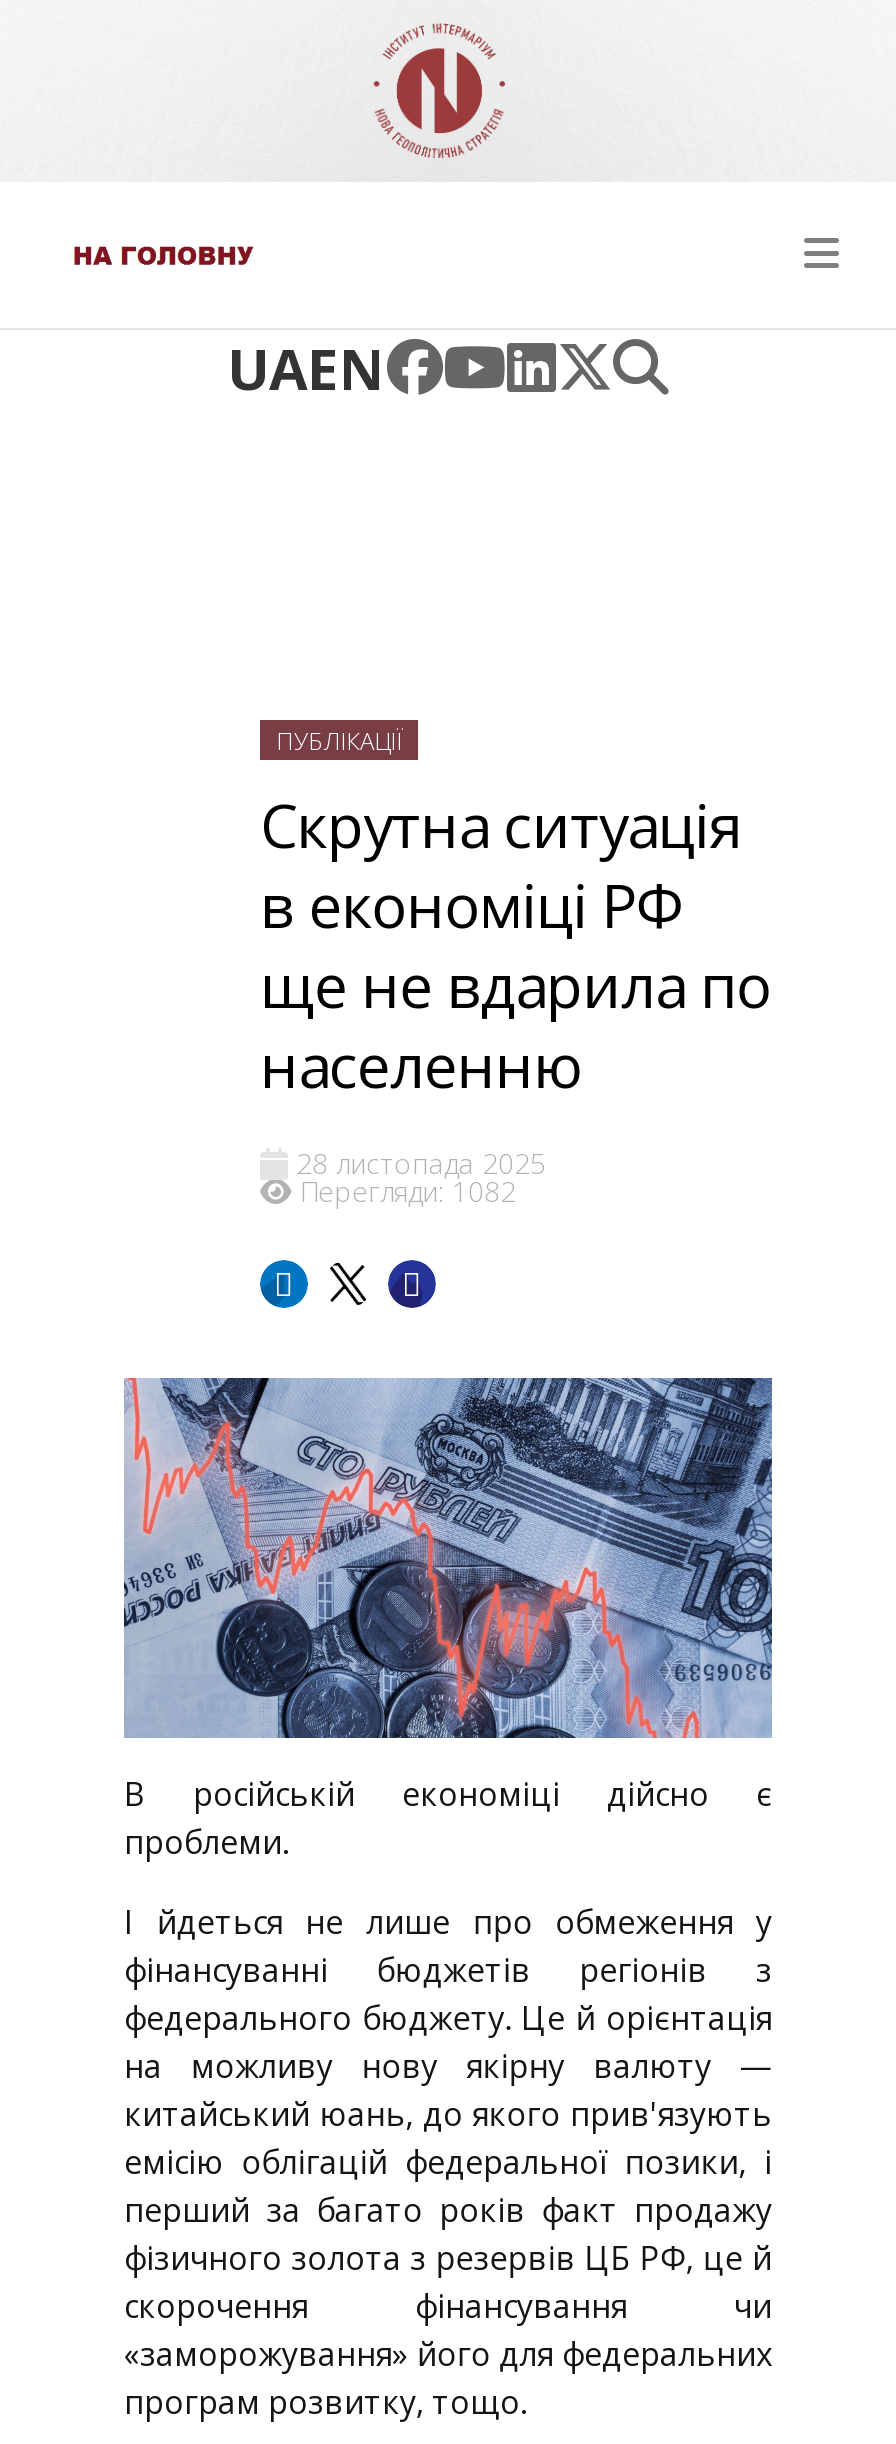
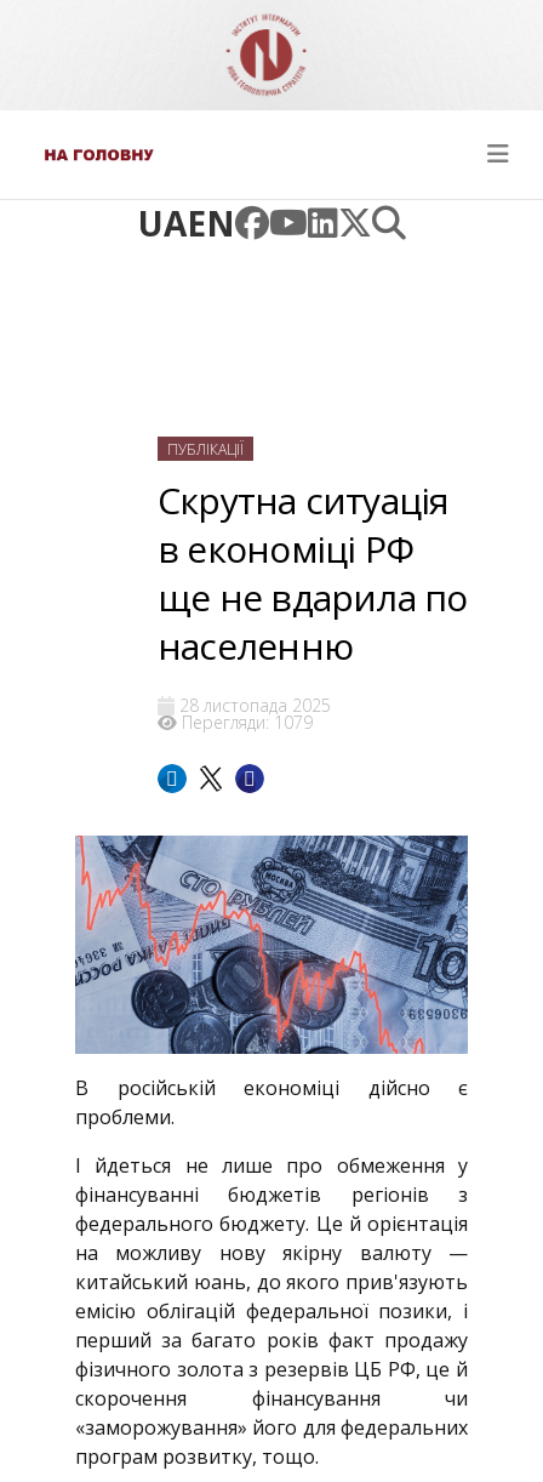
[300,1173,516,1211] Перегляди: 1082 -> [182,711,313,734] Перегляди: 1079

